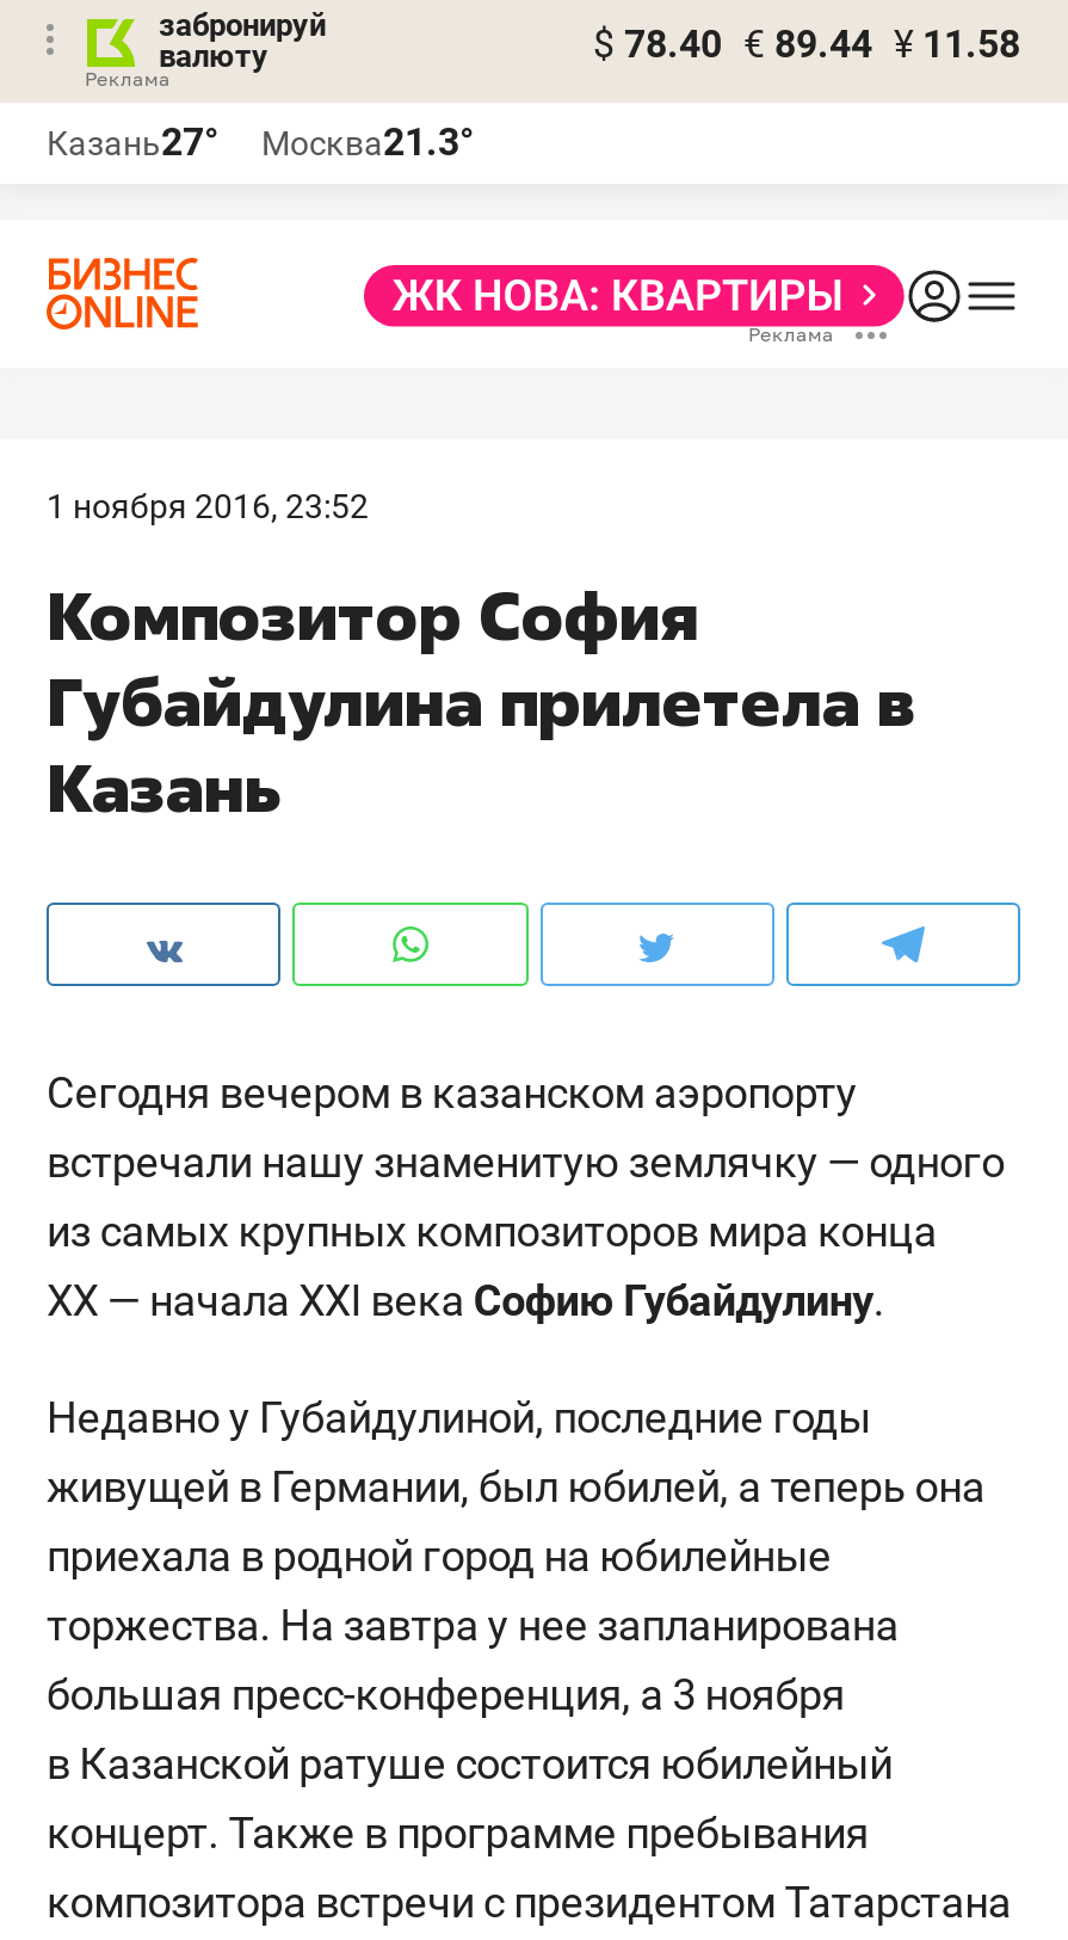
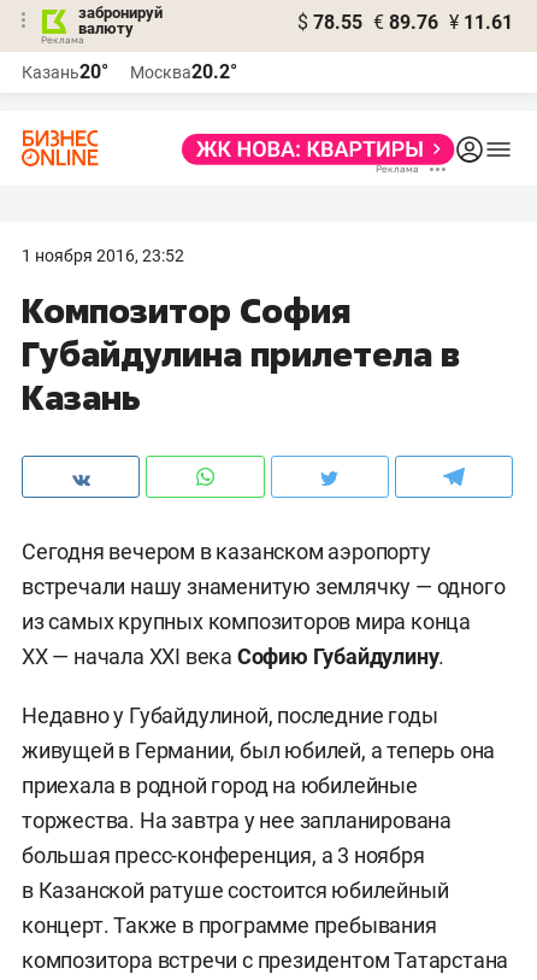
[593,21,1020,67] $ 78.40 € 89.44 ¥ 11.58 -> [297,11,513,34] $ 78.55 € 89.76 ¥ 11.61
[47,119,218,165] Казань27° -> [22,60,108,83] Казань20°
[261,119,474,165] Москва21.3° -> [130,60,237,83] Москва20.2°

